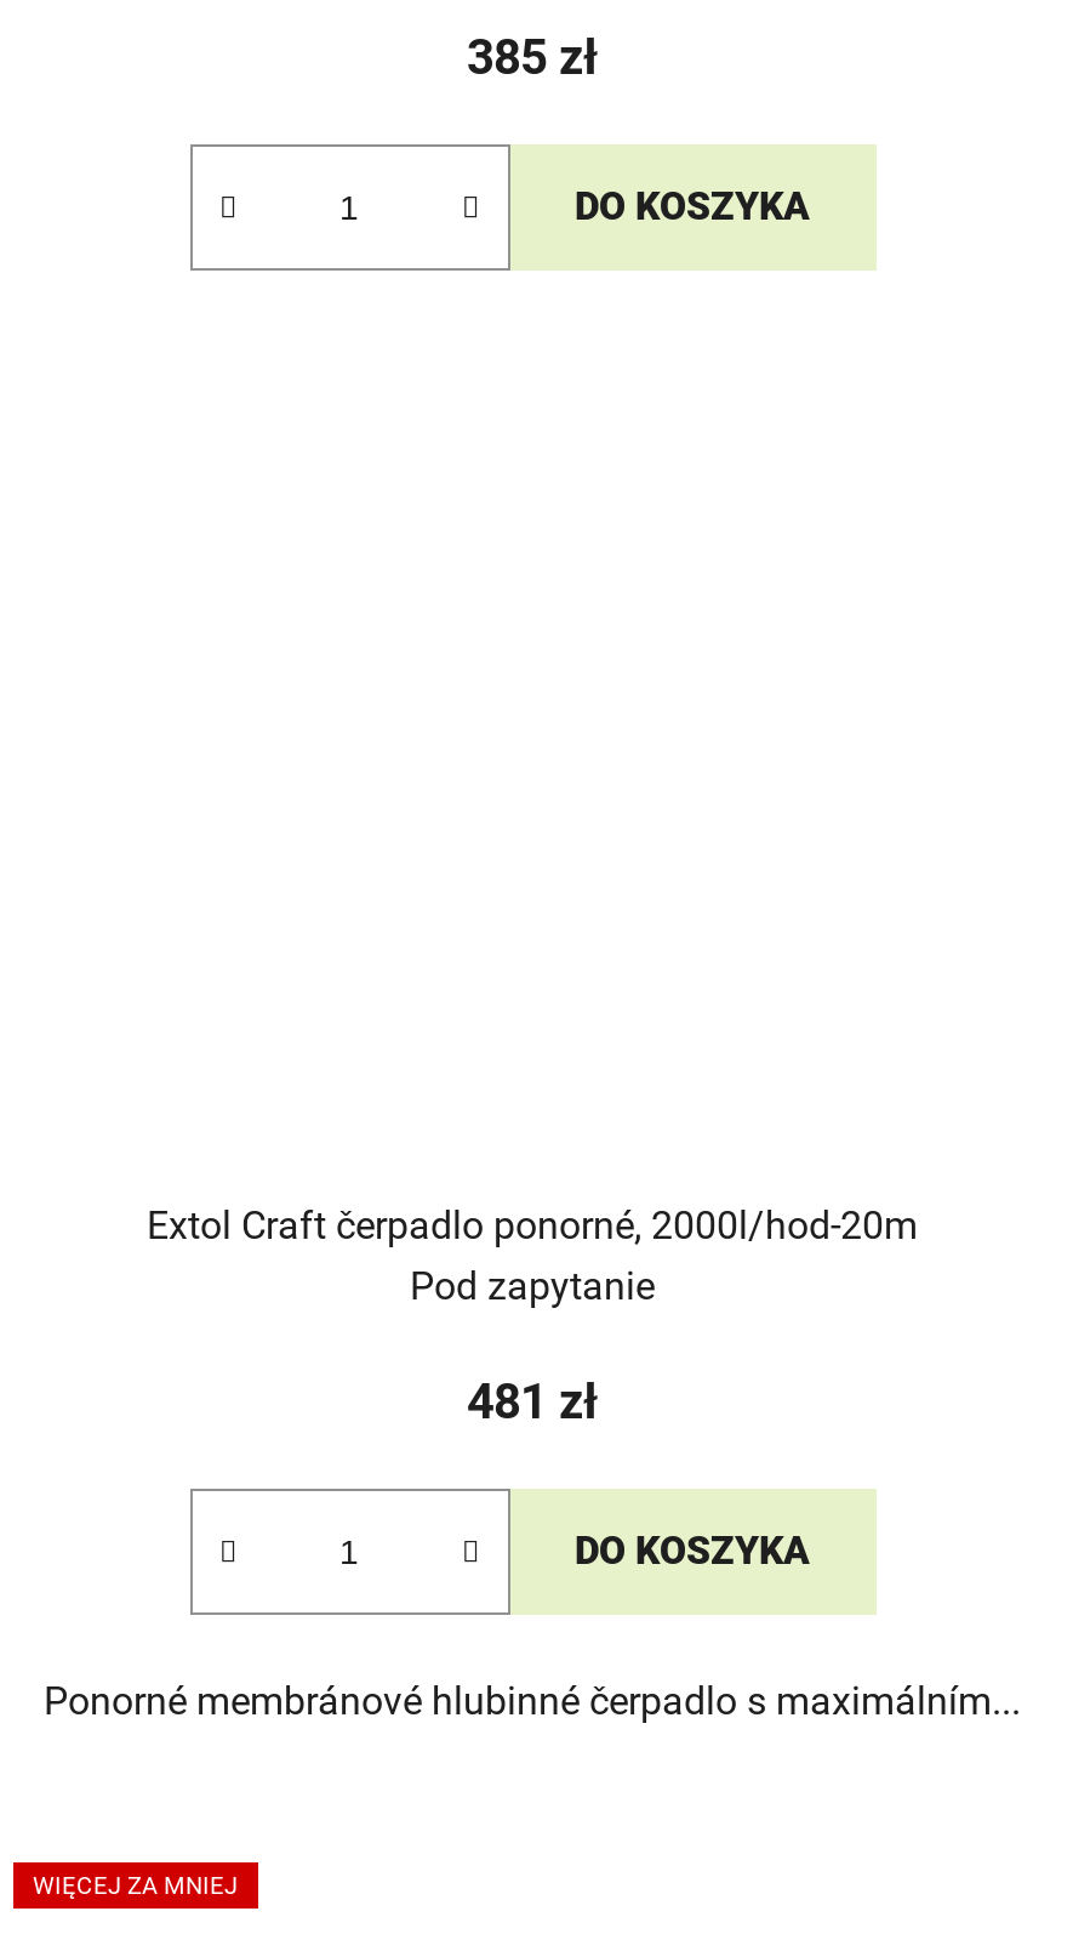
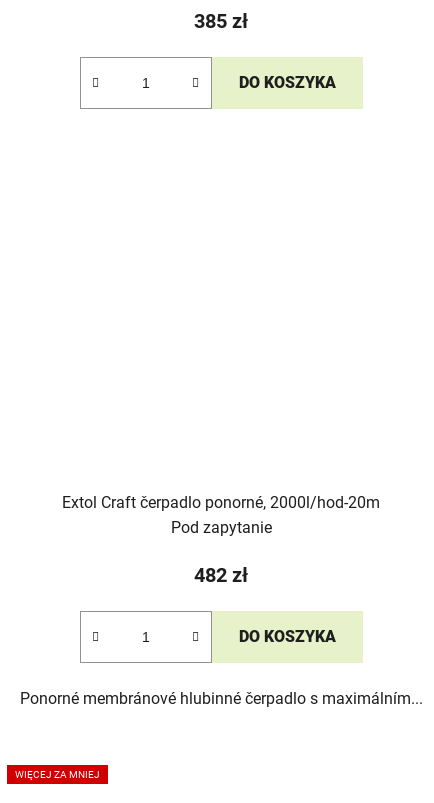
[467,1372,598,1430] 481 zł -> [194,563,248,587] 482 zł

